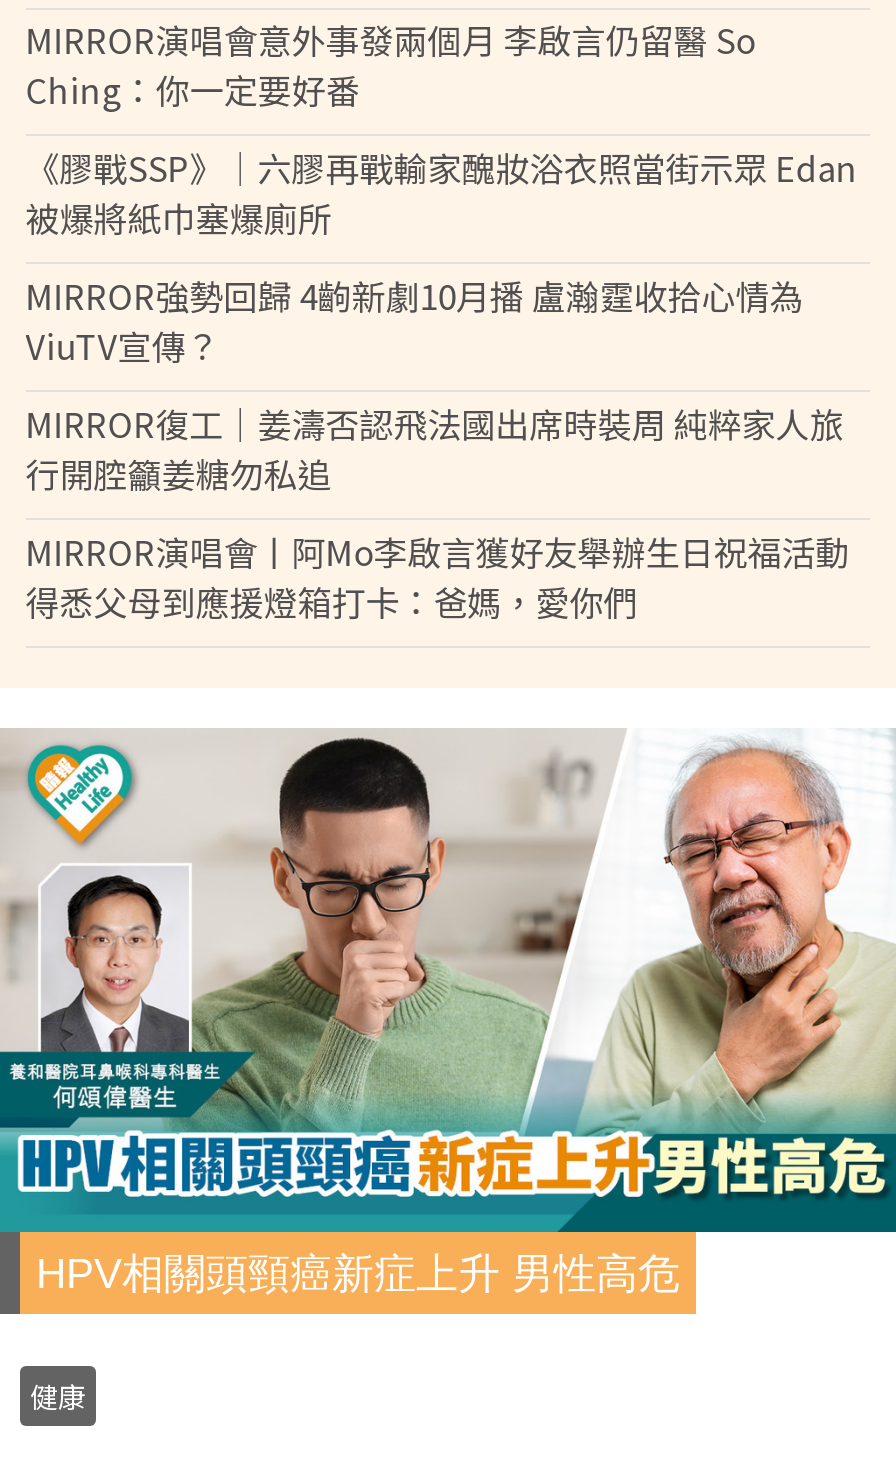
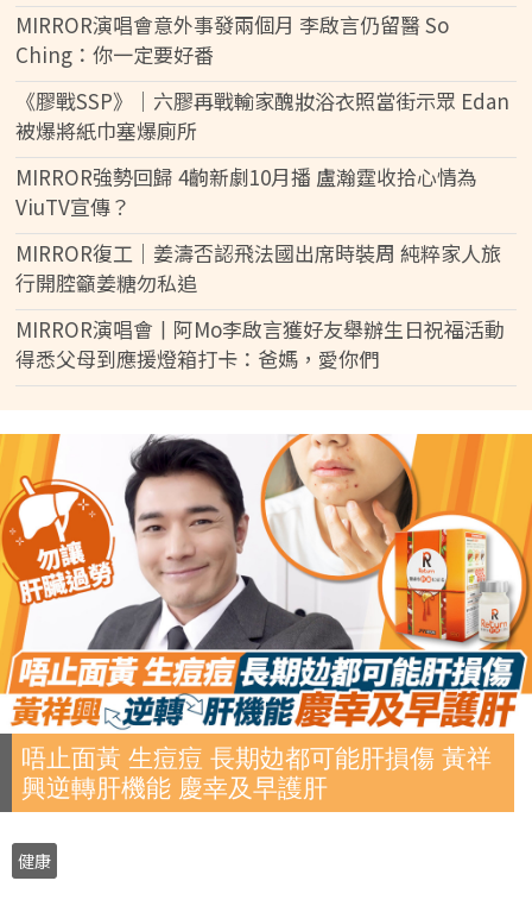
[6,728,890,1314] [image] | HPV相關頭頸癌新症上升 男性高危 -> [4,433,528,813] [image] | 唔止面黃 生痘痘 長期攰都可能肝損傷 黃祥 | 興逆轉肝機能 慶幸及早護肝

